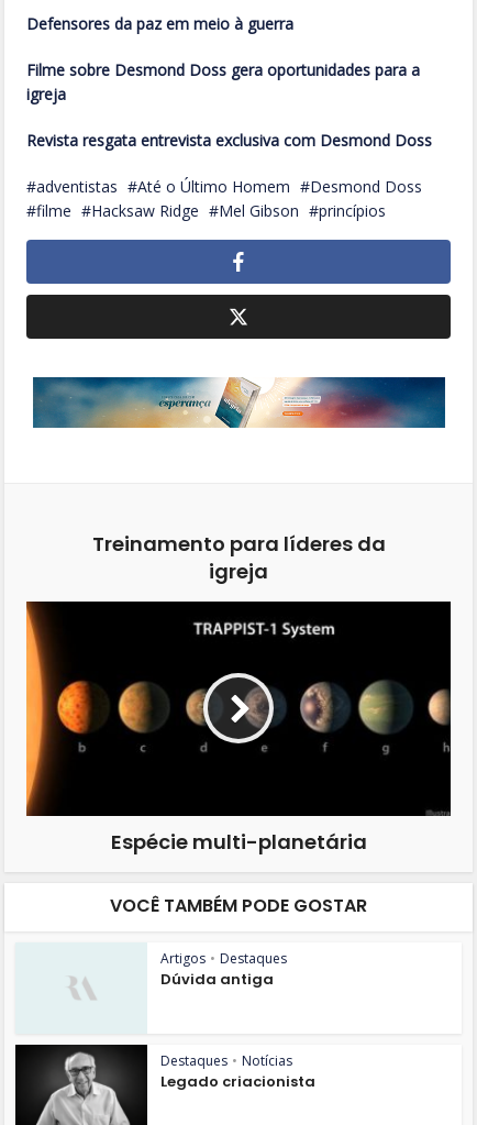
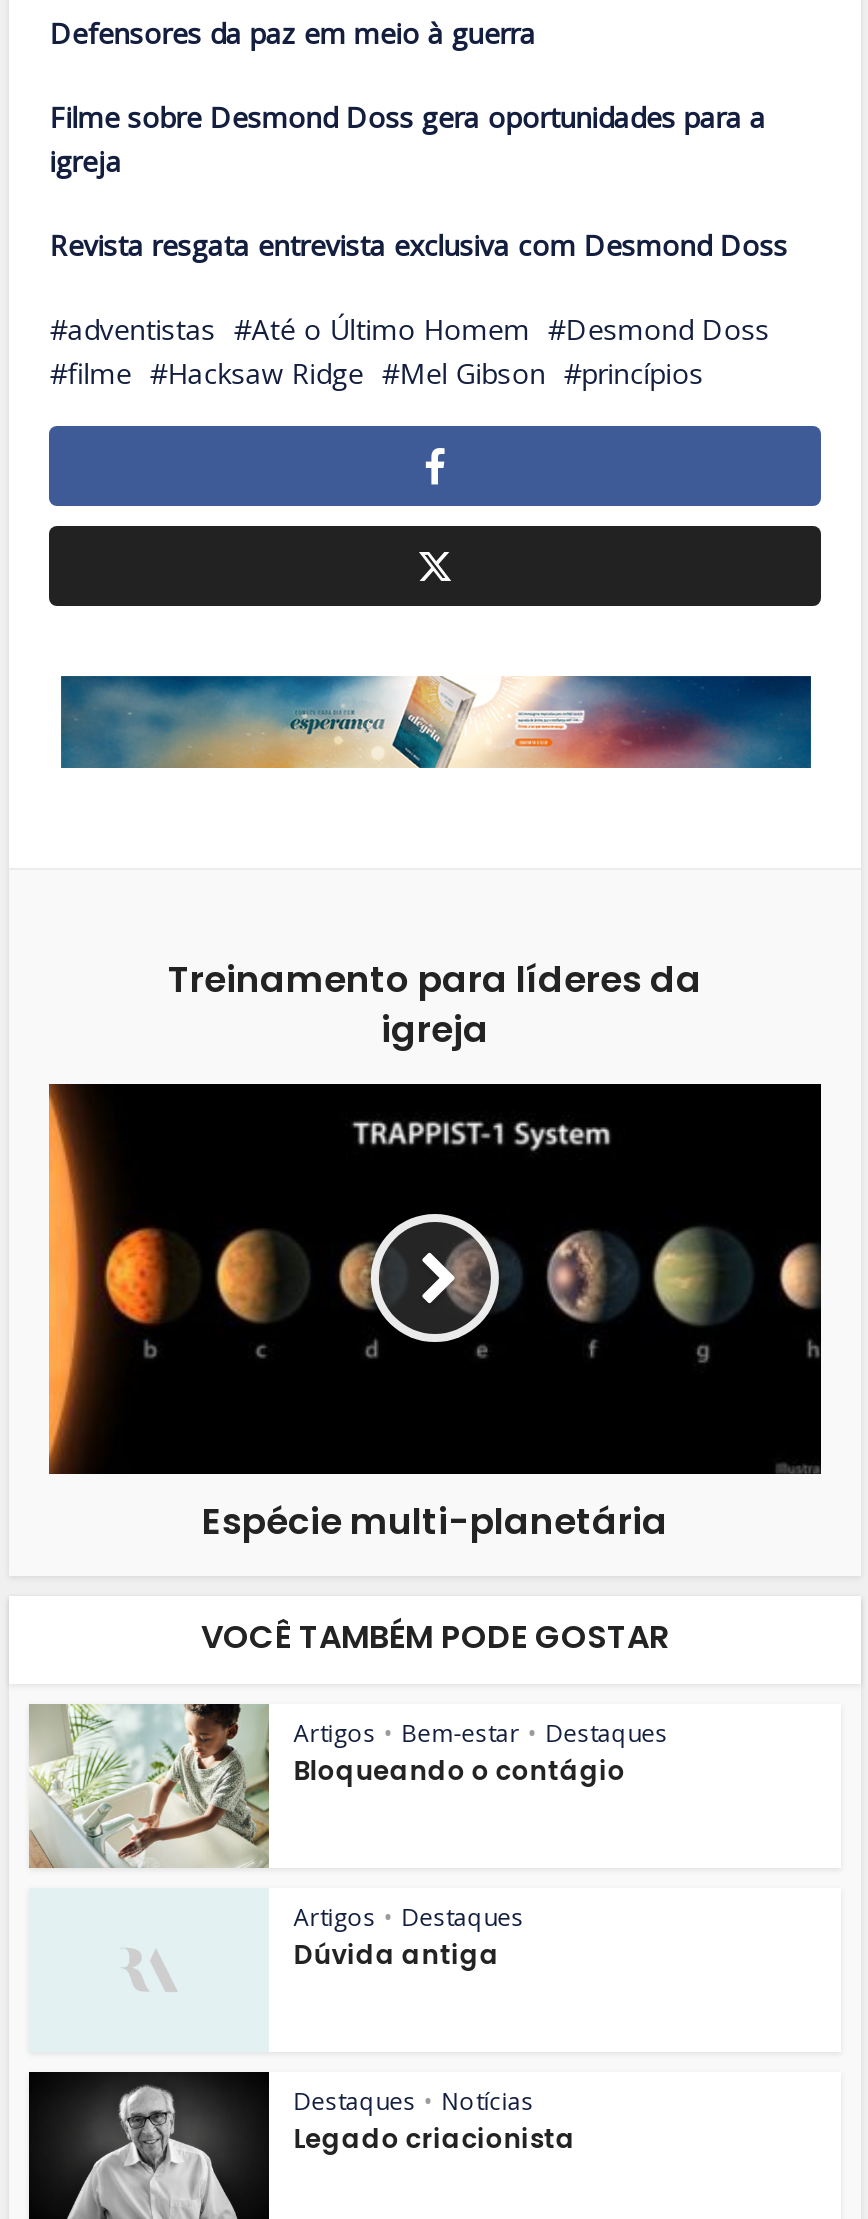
none -> [27,1700,667,1868] [image] | Artigos • Bem-estar • Destaques | Bloqueando o contágio

